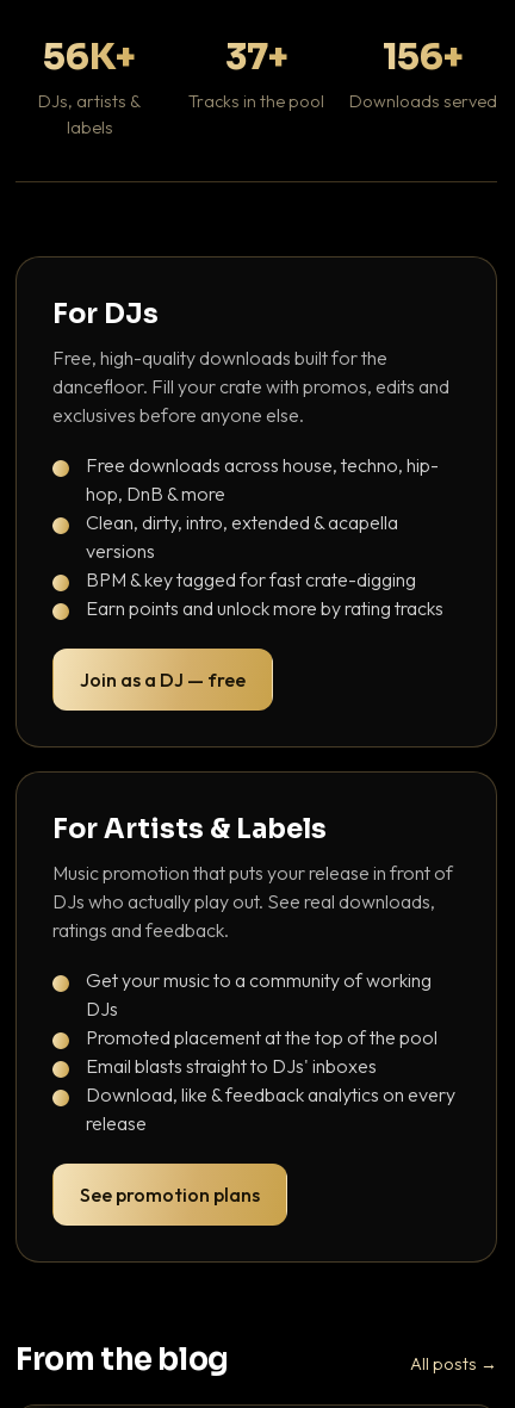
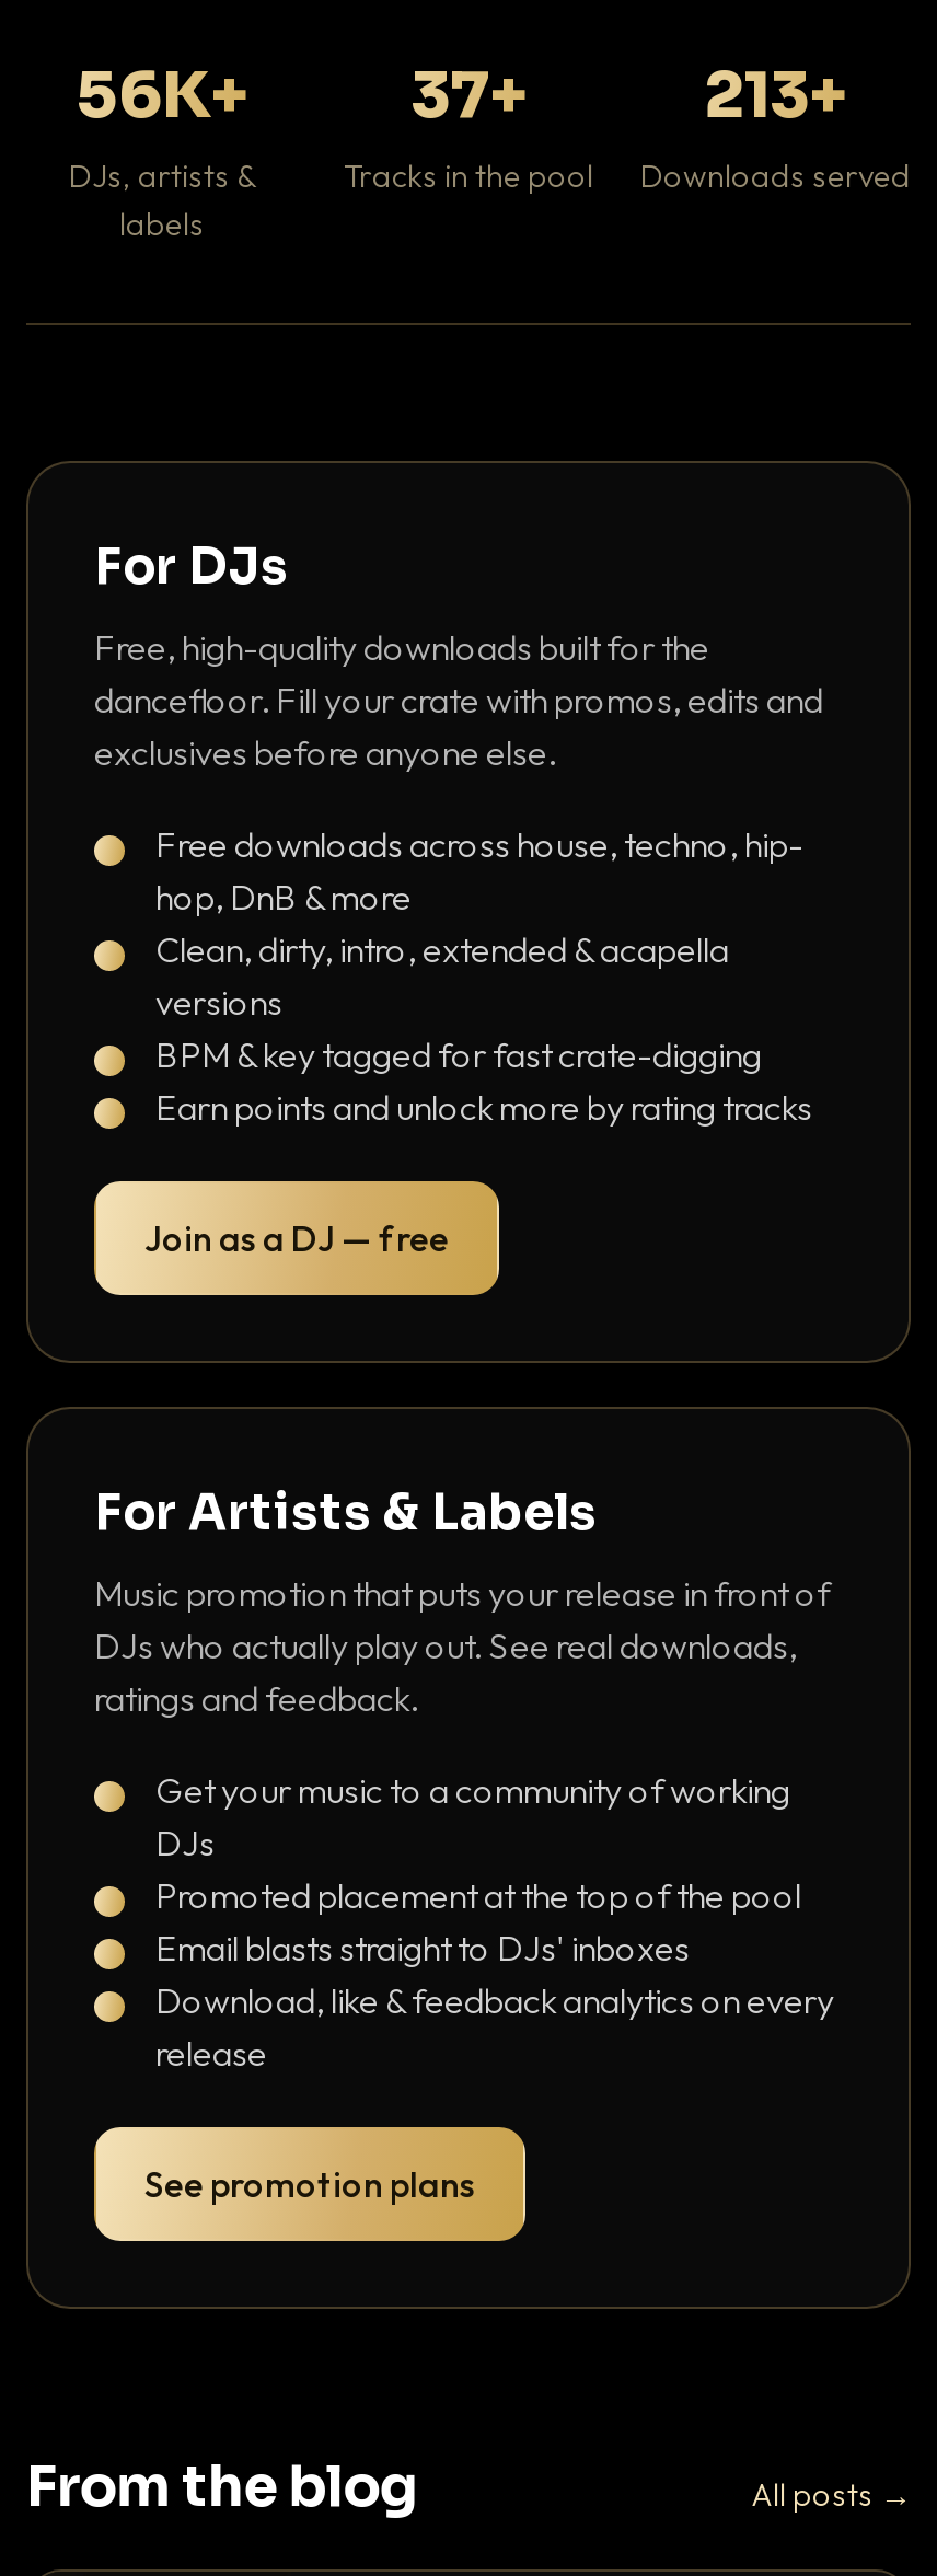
[383,36,464,79] 156+ -> [704,56,846,135] 213+

